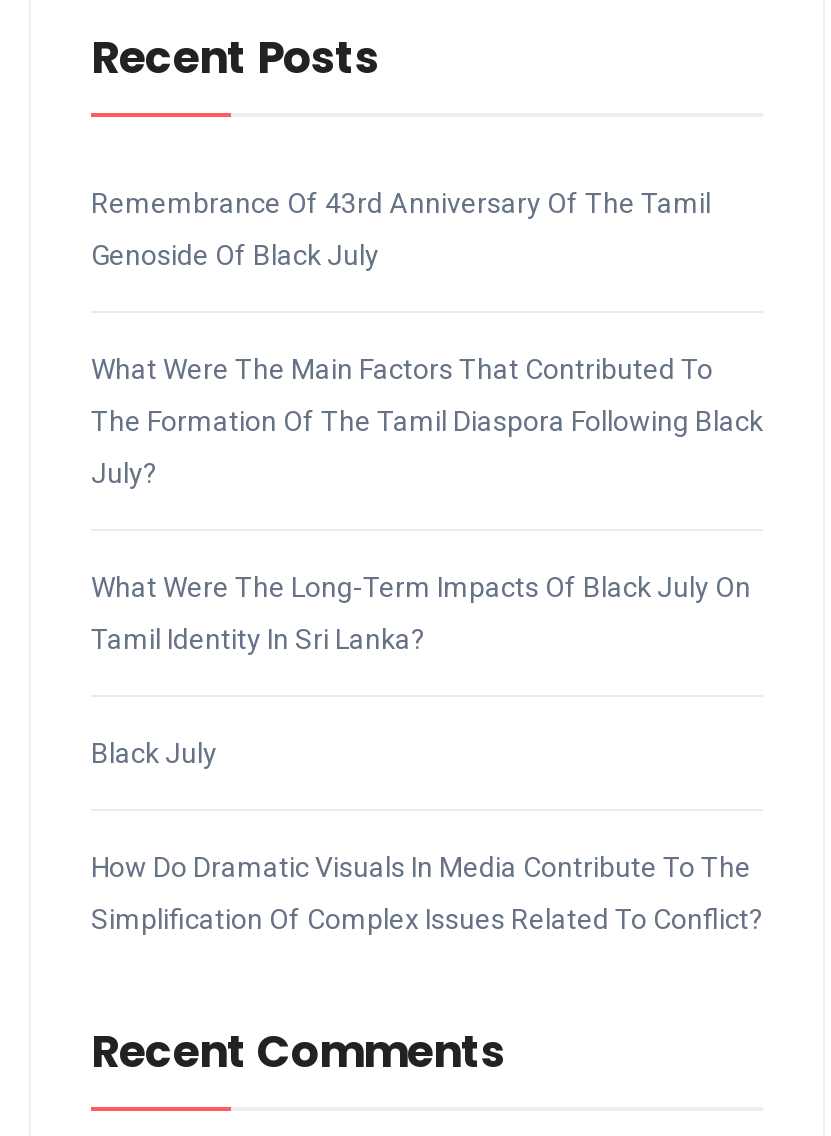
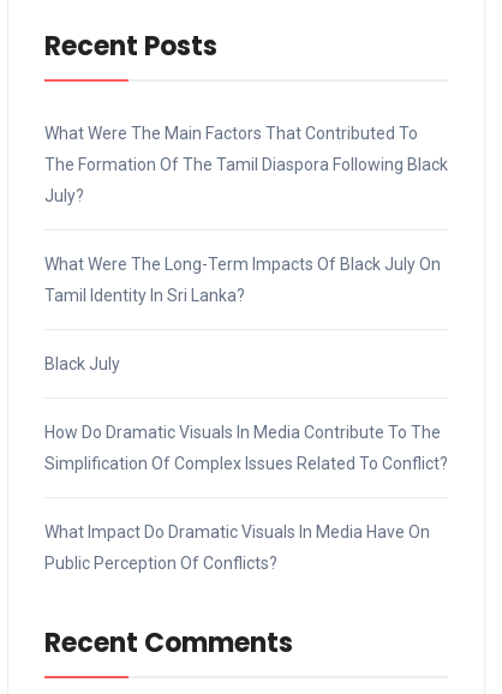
[91,187,711,271] Remembrance Of 43rd Anniversary Of The Tamil | Genoside Of Black July -> none
moved [91,353,763,935] -> [44,124,448,473]: What Were The Main Factors That Contributed To | The Formation Of The Tamil Diaspora Following Black | July? | What Were The Long-Term Impacts Of Black July On | Tamil Identity In Sri Lanka? | Black July | How Do Dramatic Visuals In Media Contribute To The | Simplification Of Complex Issues Related To Conflict?
none -> [44,523,430,573] What Impact Do Dramatic Visuals In Media Have On | Public Perception Of Conflicts?

